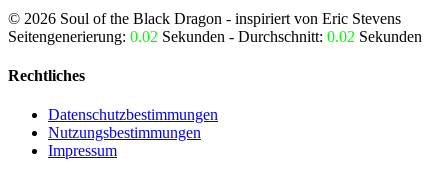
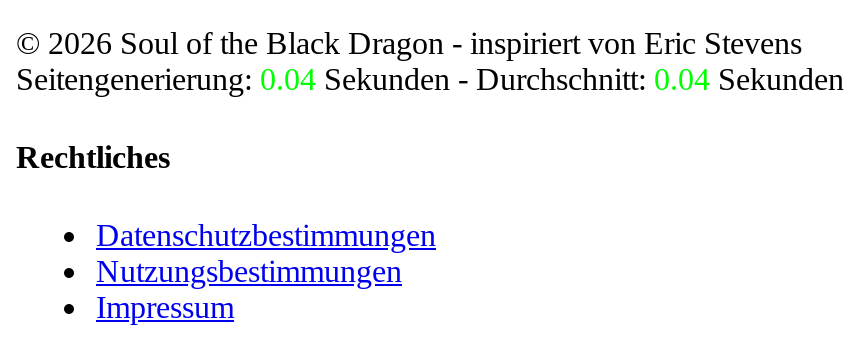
[8,28,422,45] Seitengenerierung: 0.02 Sekunden - Durchschnitt: 0.02 Sekunden -> [16,62,844,96] Seitengenerierung: 0.04 Sekunden - Durchschnitt: 0.04 Sekunden

